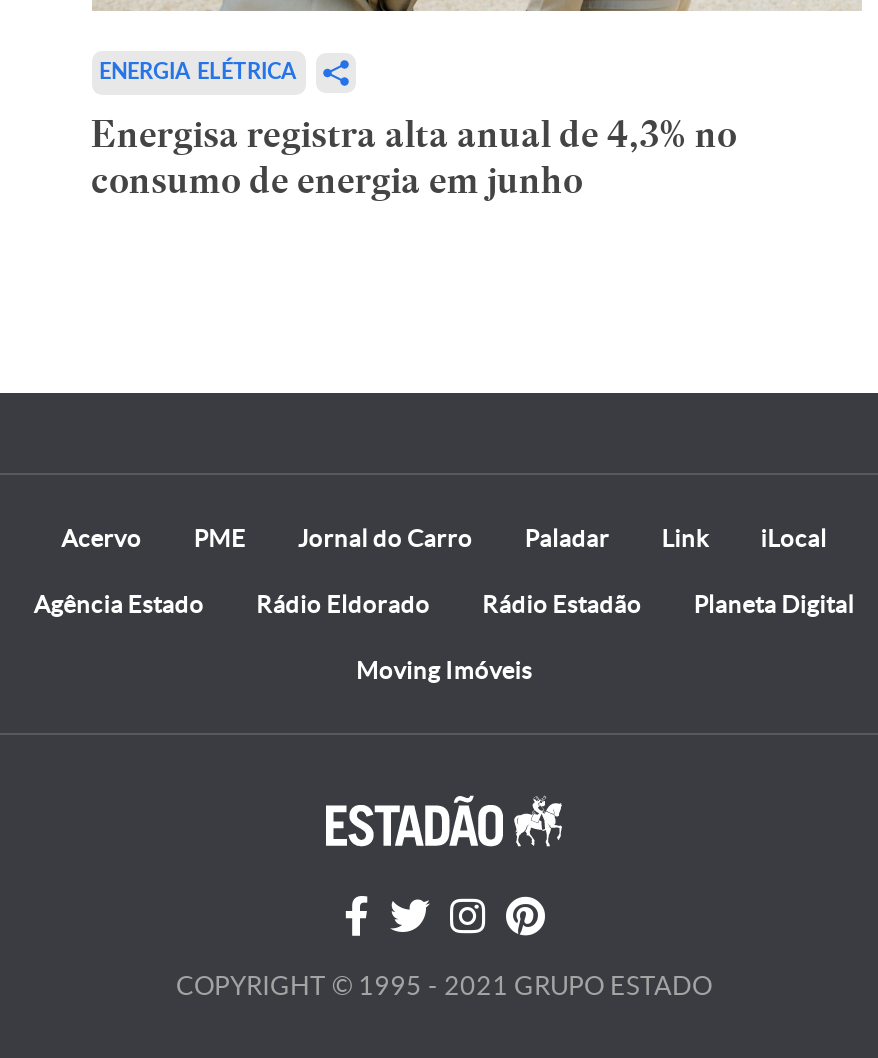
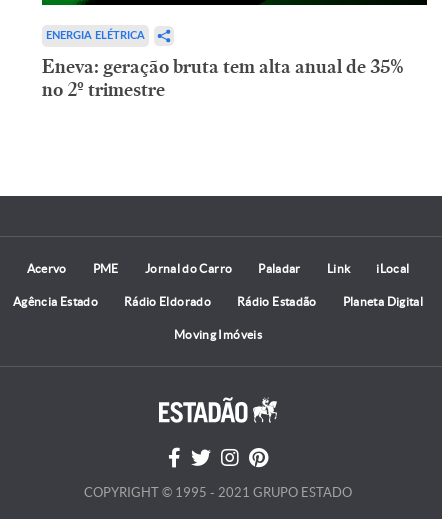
[91,111,737,203] Energisa registra alta anual de 4,3% no | consumo de energia em junho -> [41,55,403,101] Eneva: geração bruta tem alta anual de 35% | no 2º trimestre

